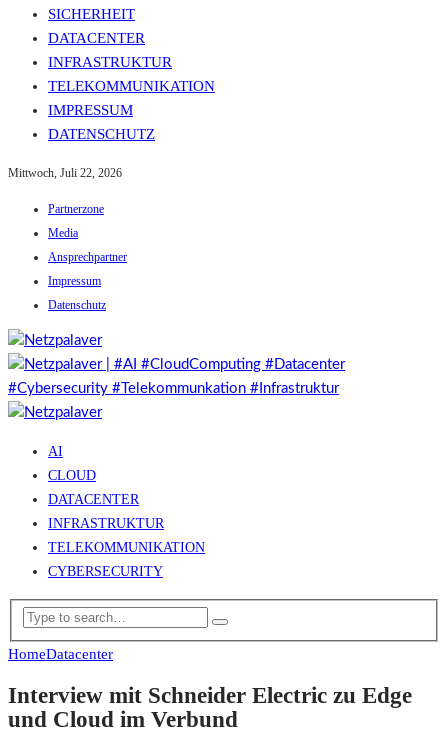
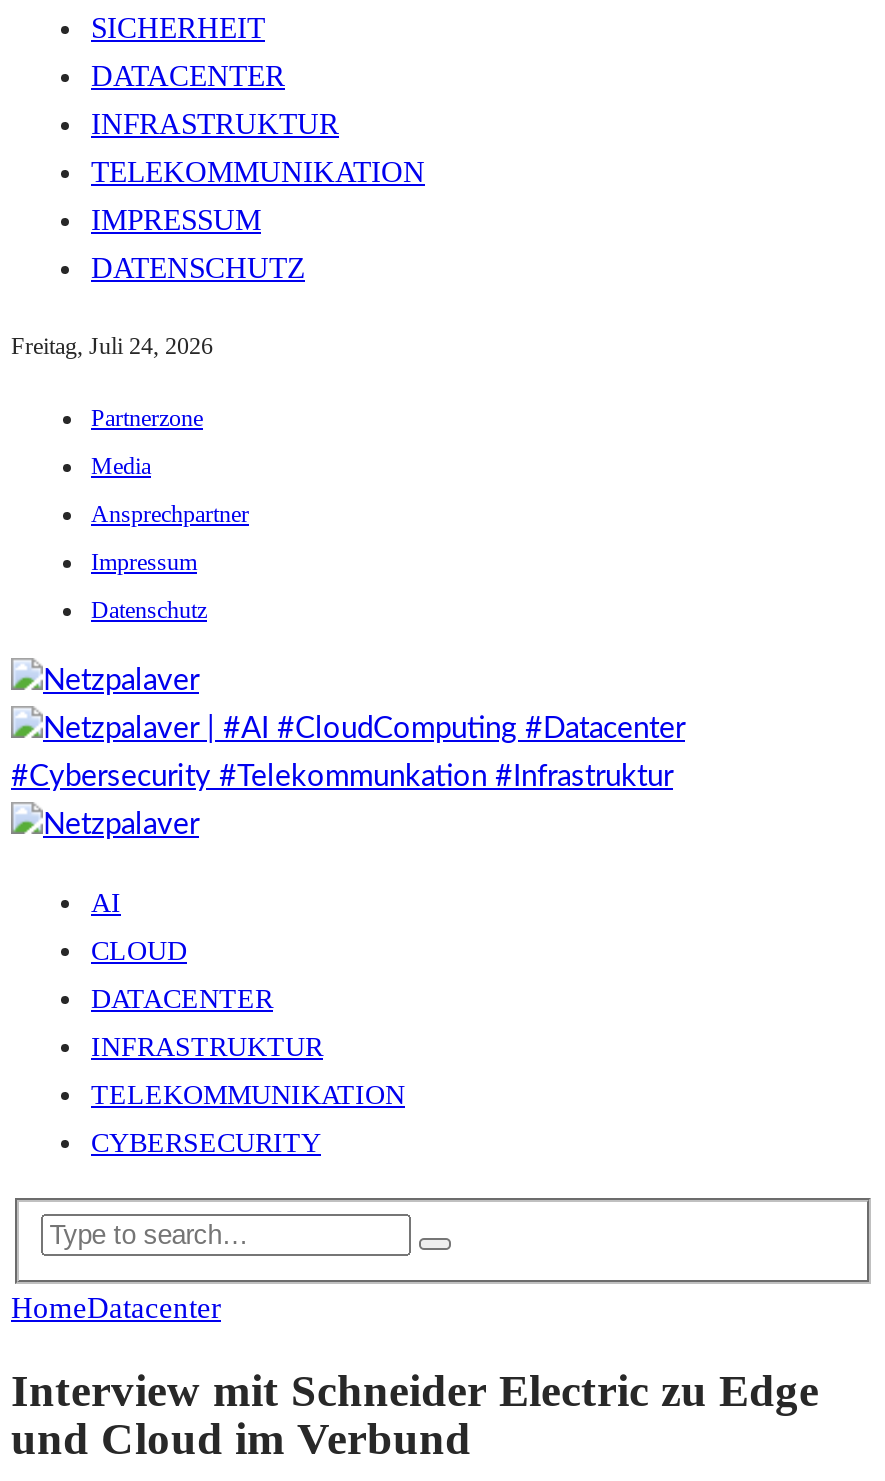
[8,166,122,180] Mittwoch, Juli 22, 2026 -> [11,332,213,360] Freitag, Juli 24, 2026

